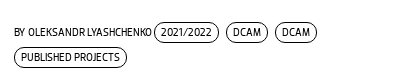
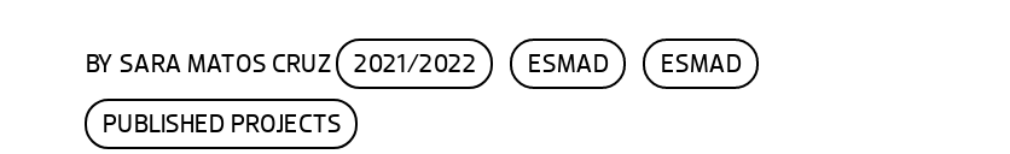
[14,26,152,39] BY OLEKSANDR LYASHCHENKO -> [85,49,332,80] BY SARA MATOS CRUZ
[233,26,310,39] DCAM | DCAM -> [527,49,743,80] ESMAD | ESMAD

